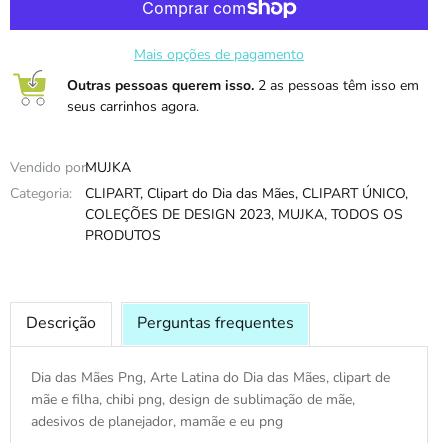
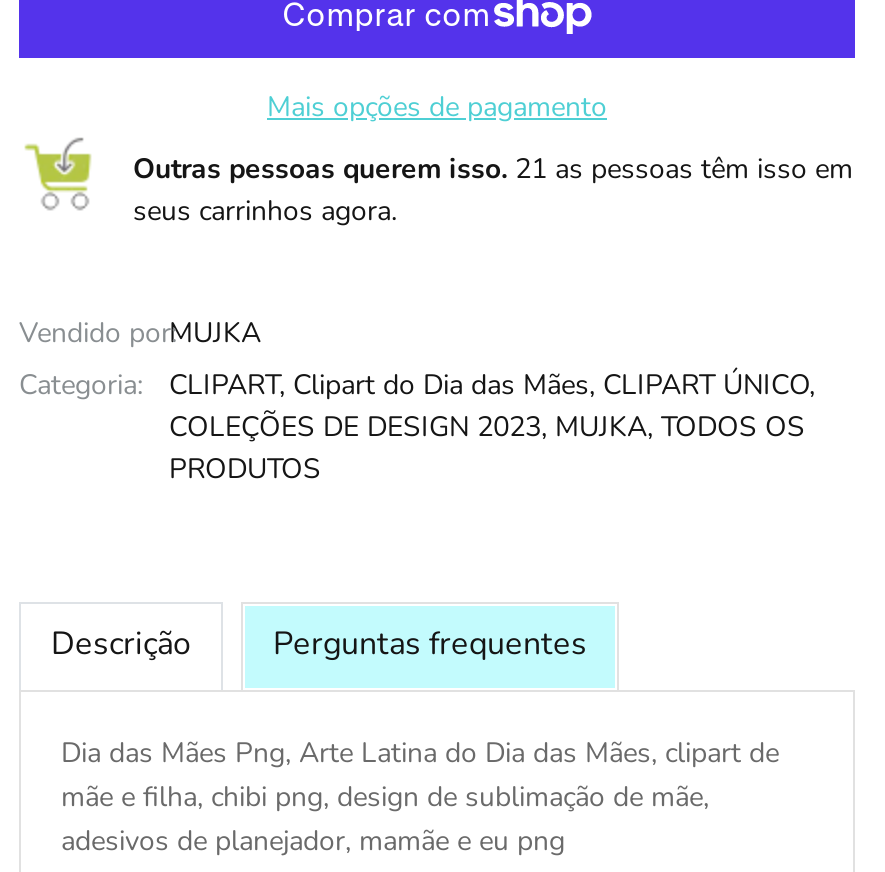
[67,76,419,95] Outras pessoas querem isso. 2 as pessoas têm isso em -> [133,149,853,187] Outras pessoas querem isso. 21 as pessoas têm isso em

